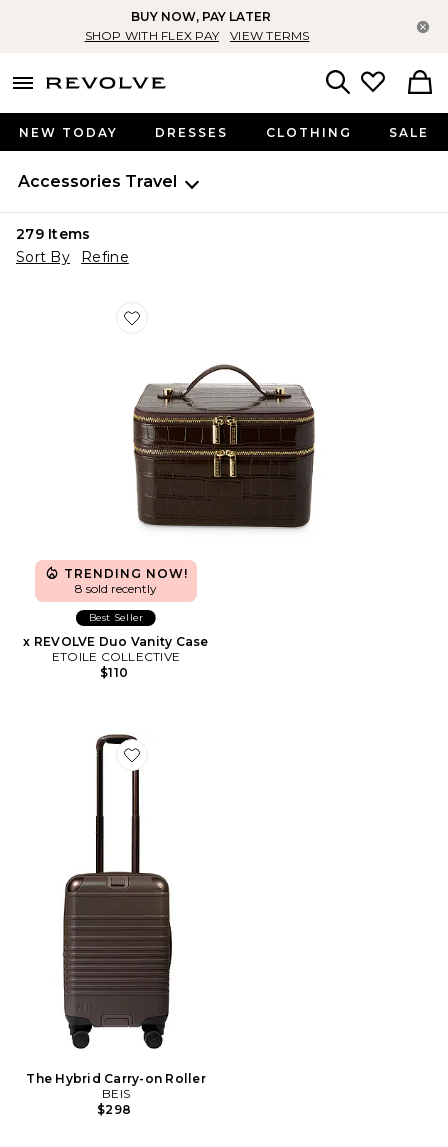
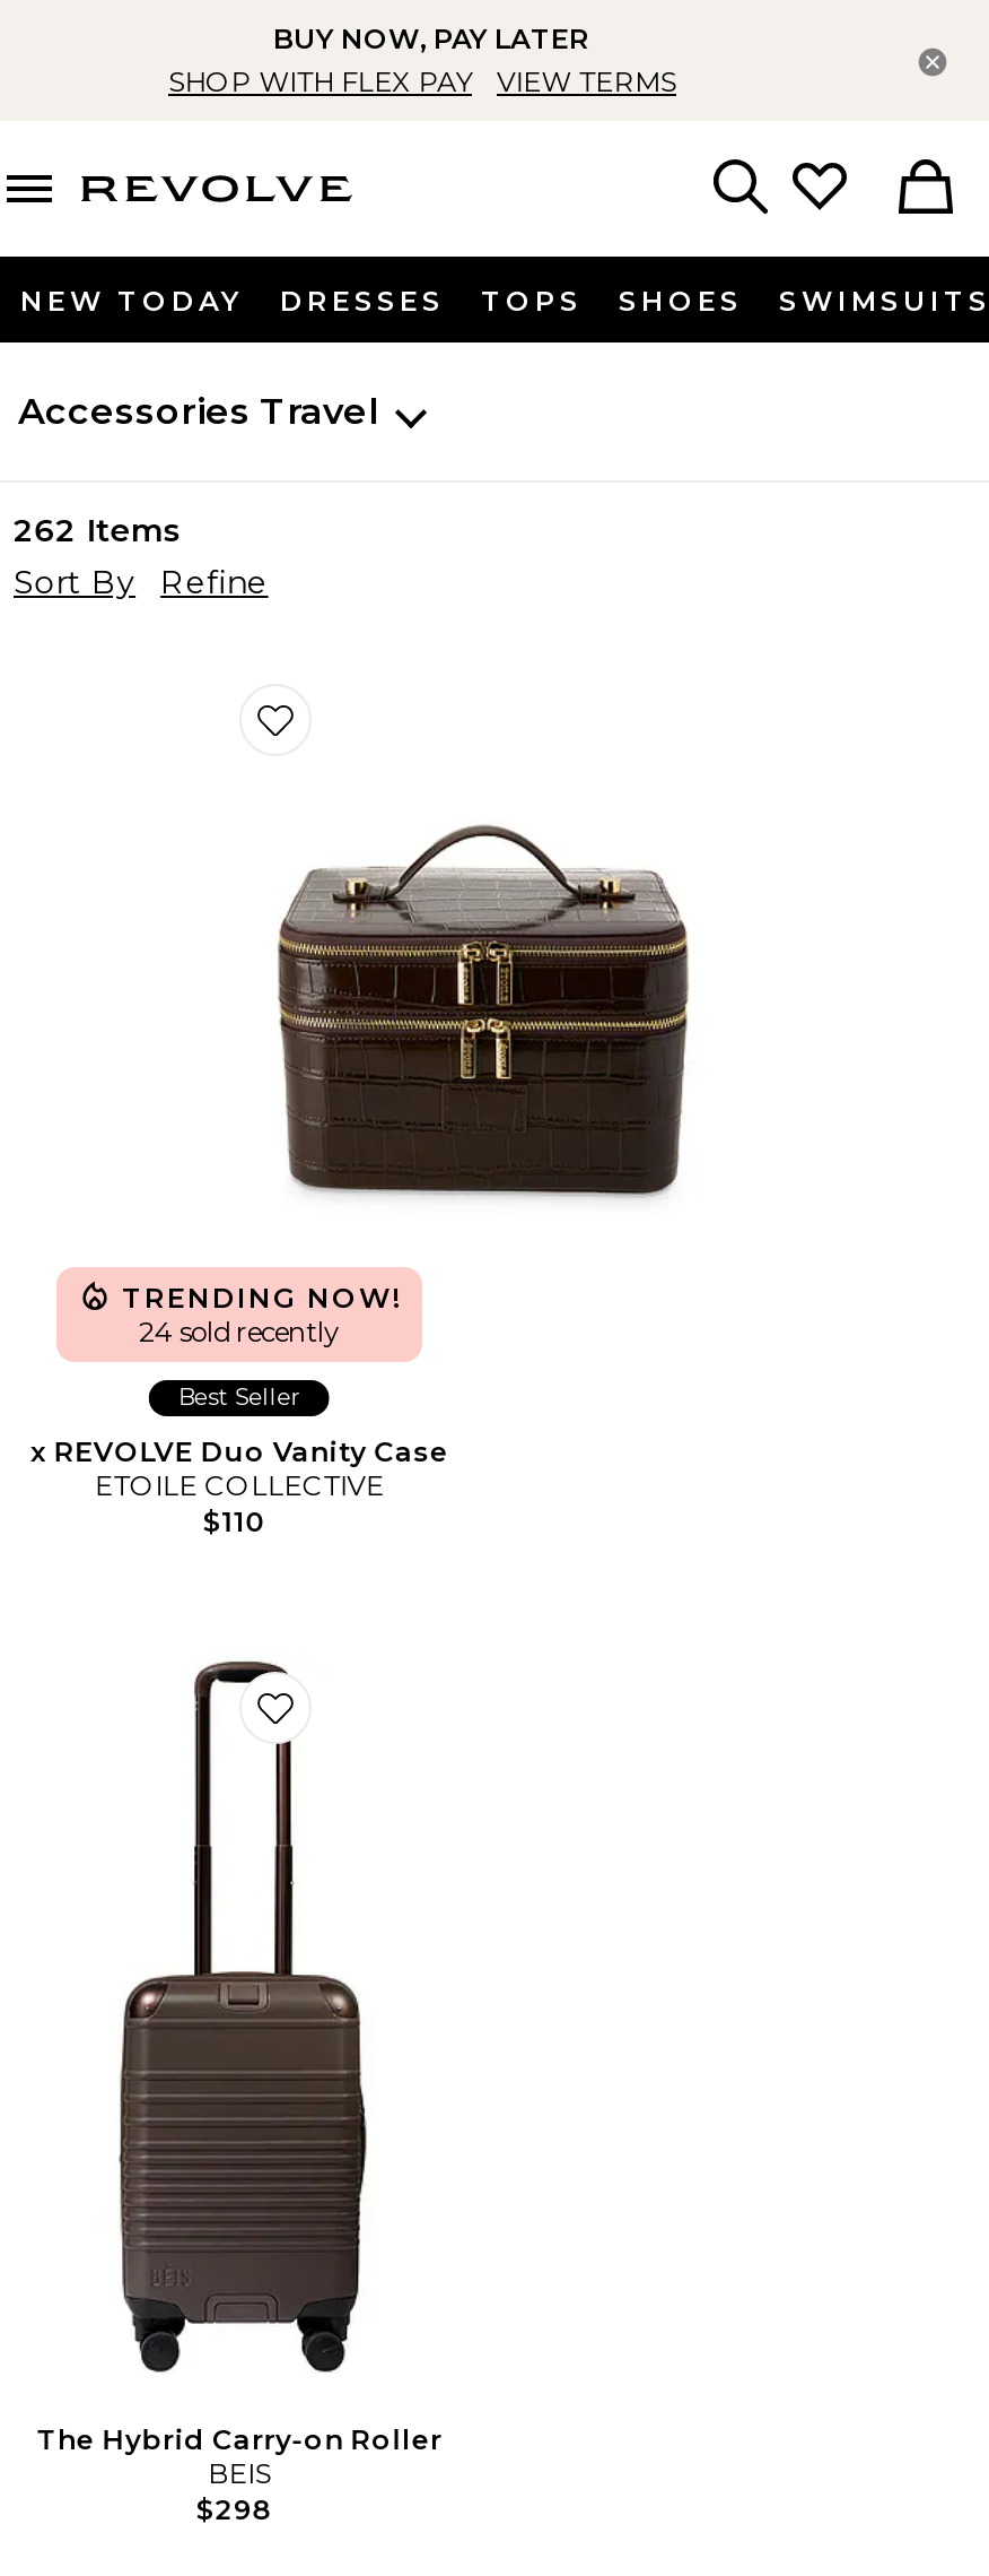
[266,125,429,140] CLOTHING | SALE -> [481,284,989,318] TOPS | SHOES | SWIMSUITS
[16,225,91,243] 279 Items -> [14,510,182,550] 262 Items
[75,581,157,596] 8 sold recently -> [139,1315,340,1348] 24 sold recently

